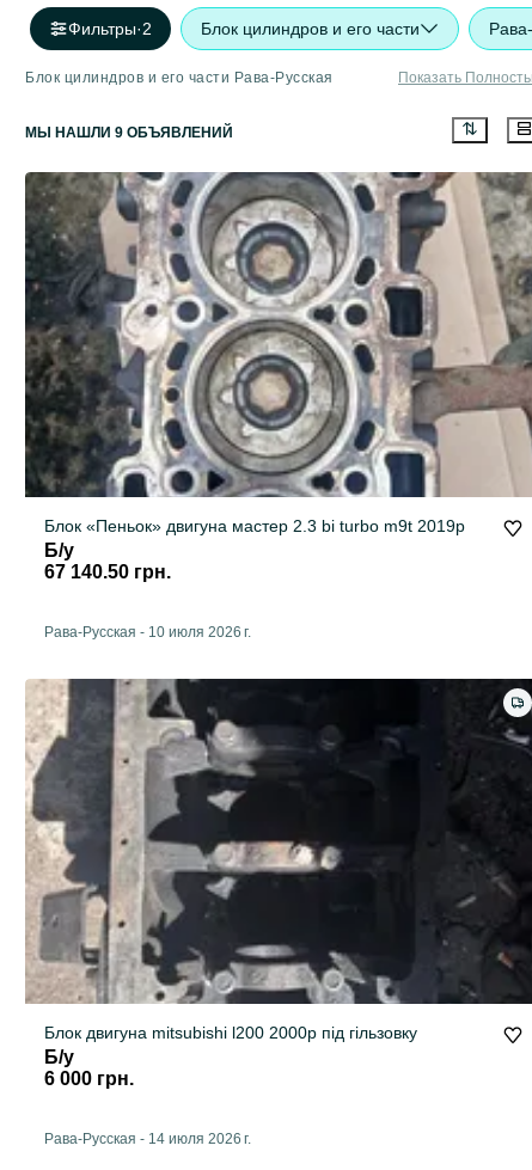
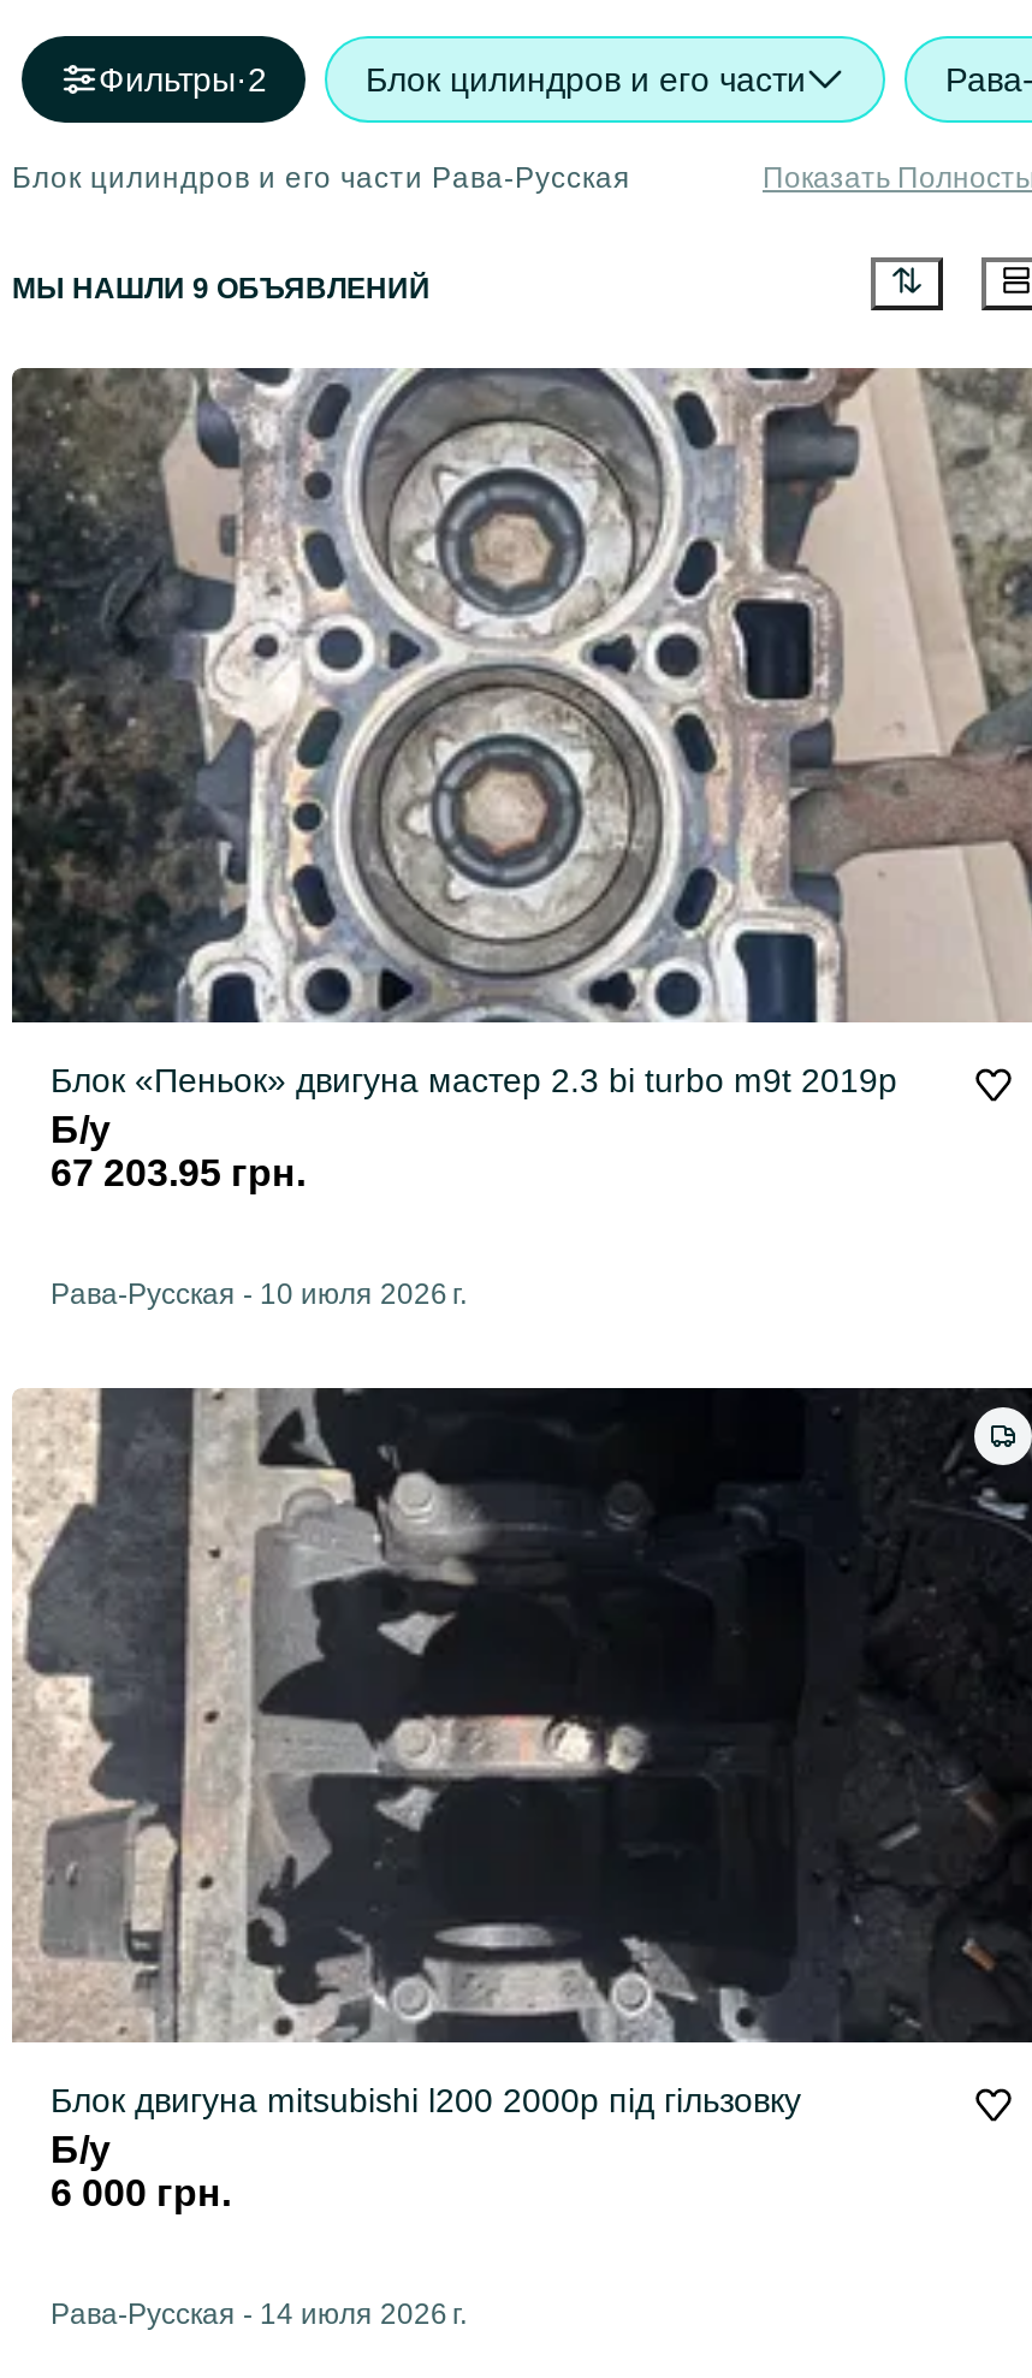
[44,562,171,582] 67 140.50 грн. -> [51,1153,306,1194] 67 203.95 грн.

